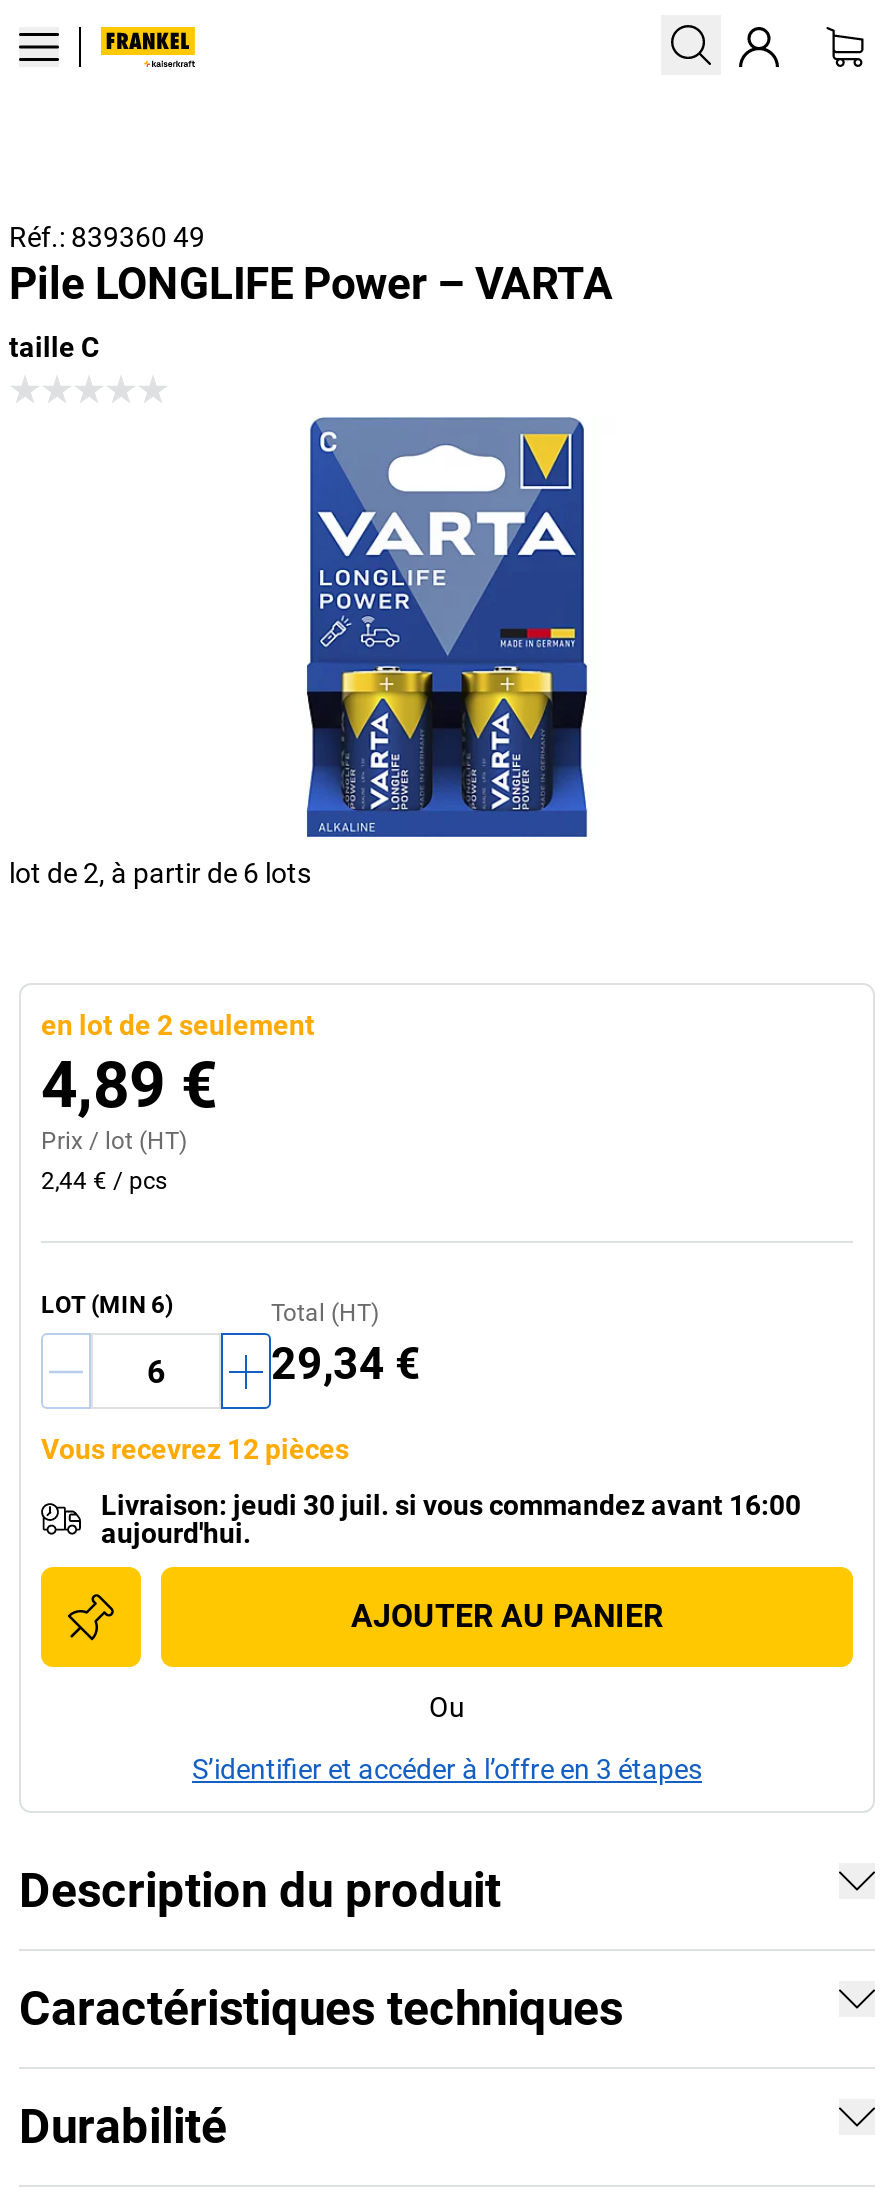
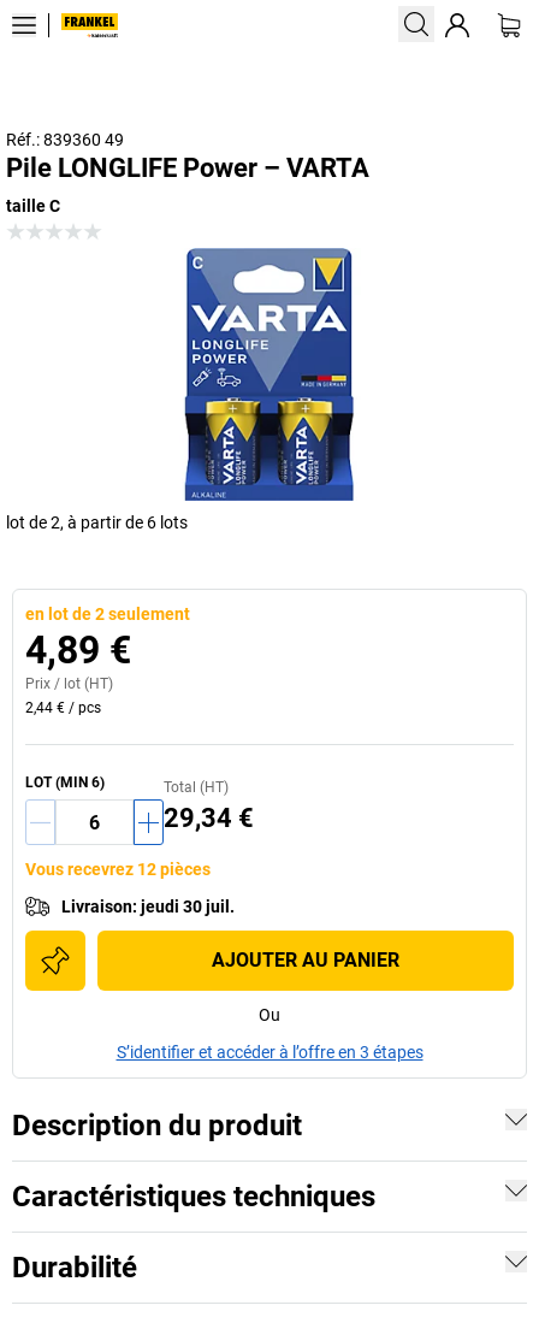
[101,1489,801,1549] Livraison: jeudi 30 juil. si vous commandez avant 16:00 | aujourd'hui. -> [61,897,235,916] Livraison: jeudi 30 juil.

